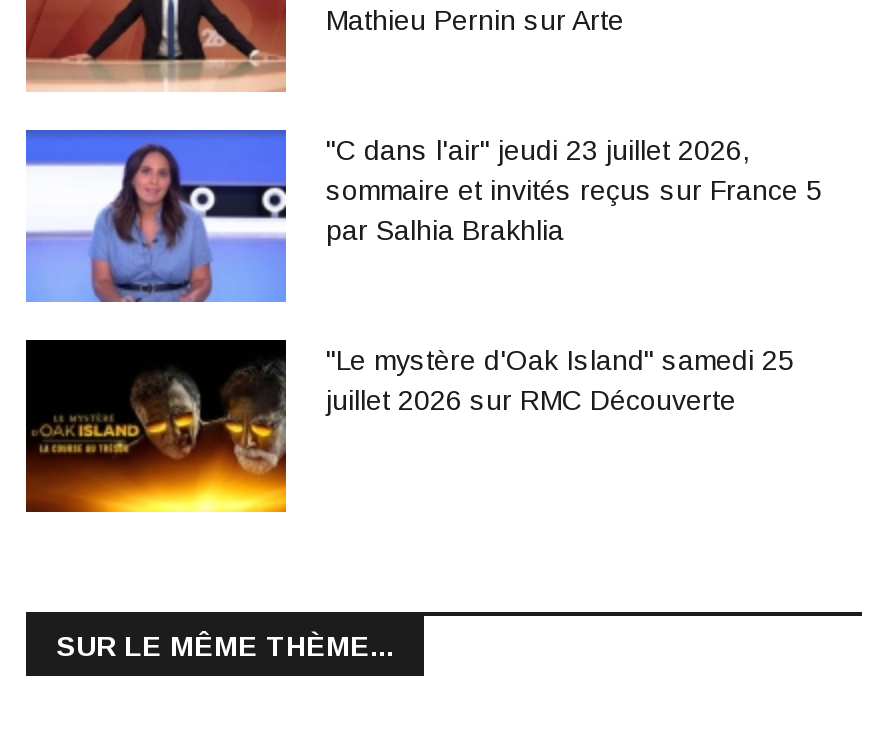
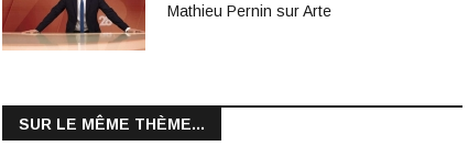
[24,128,822,304] [image] | "C dans l'air" jeudi 23 juillet 2026, | sommaire et invités reçus sur France 5 | par Salhia Brakhlia -> none
[24,338,794,514] [image] | "Le mystère d'Oak Island" samedi 25 | juillet 2026 sur RMC Découverte -> none

